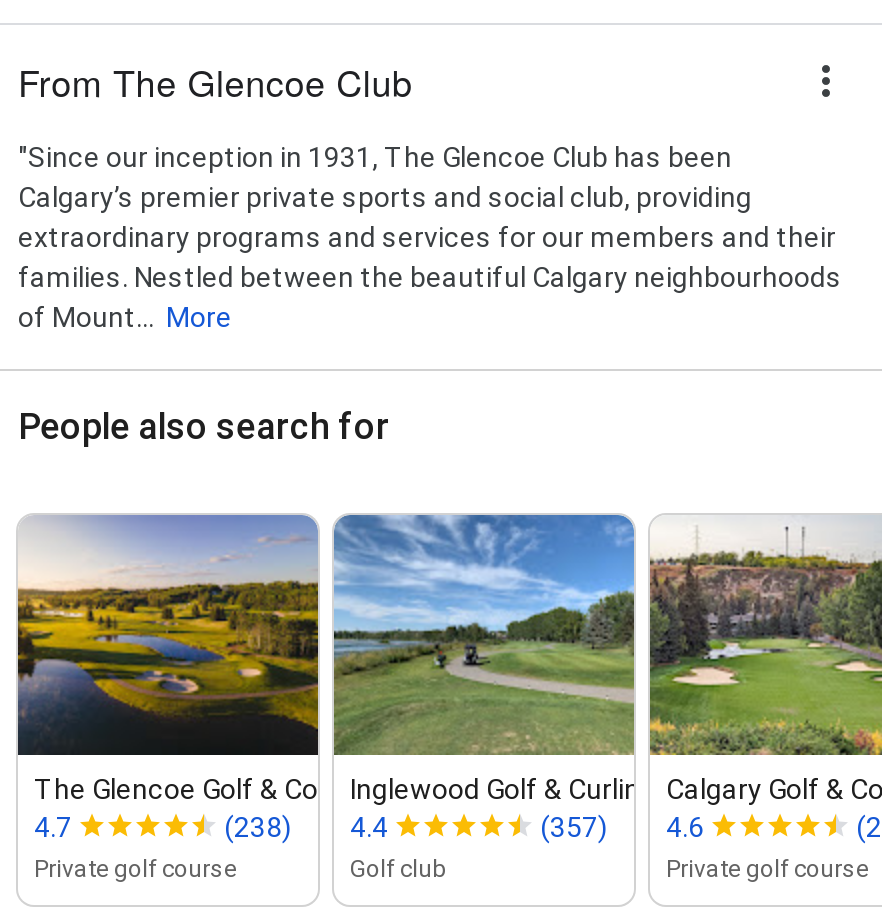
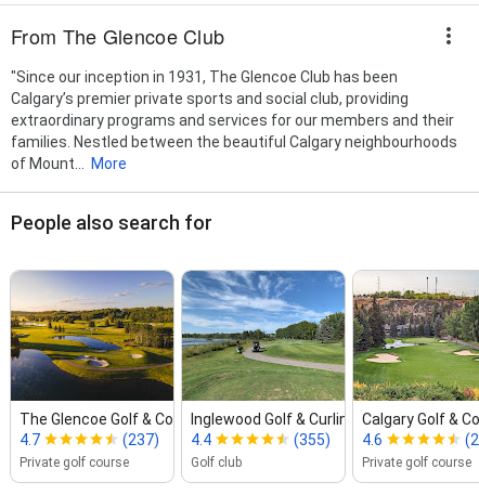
[224,810,388,842] (238) 4.4 -> [122,431,211,448] (237) 4.4
[540,810,704,842] (357) 4.6 -> [294,431,383,448] (355) 4.6

